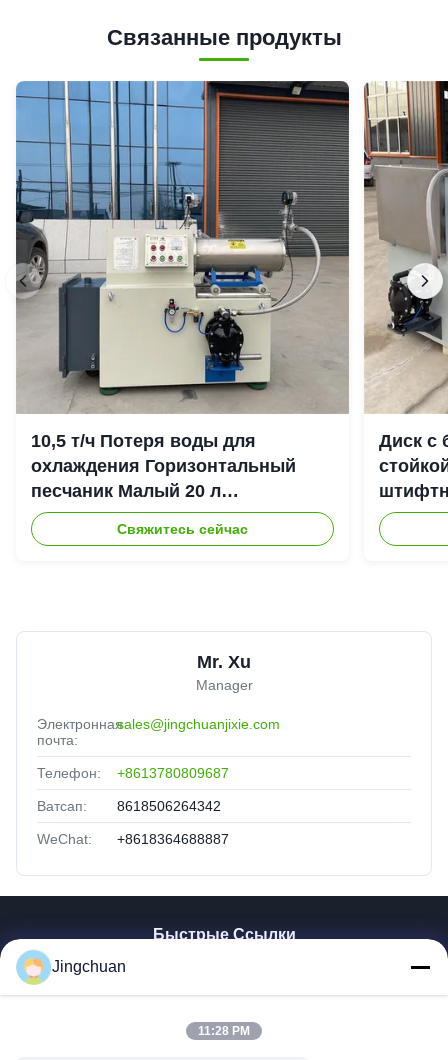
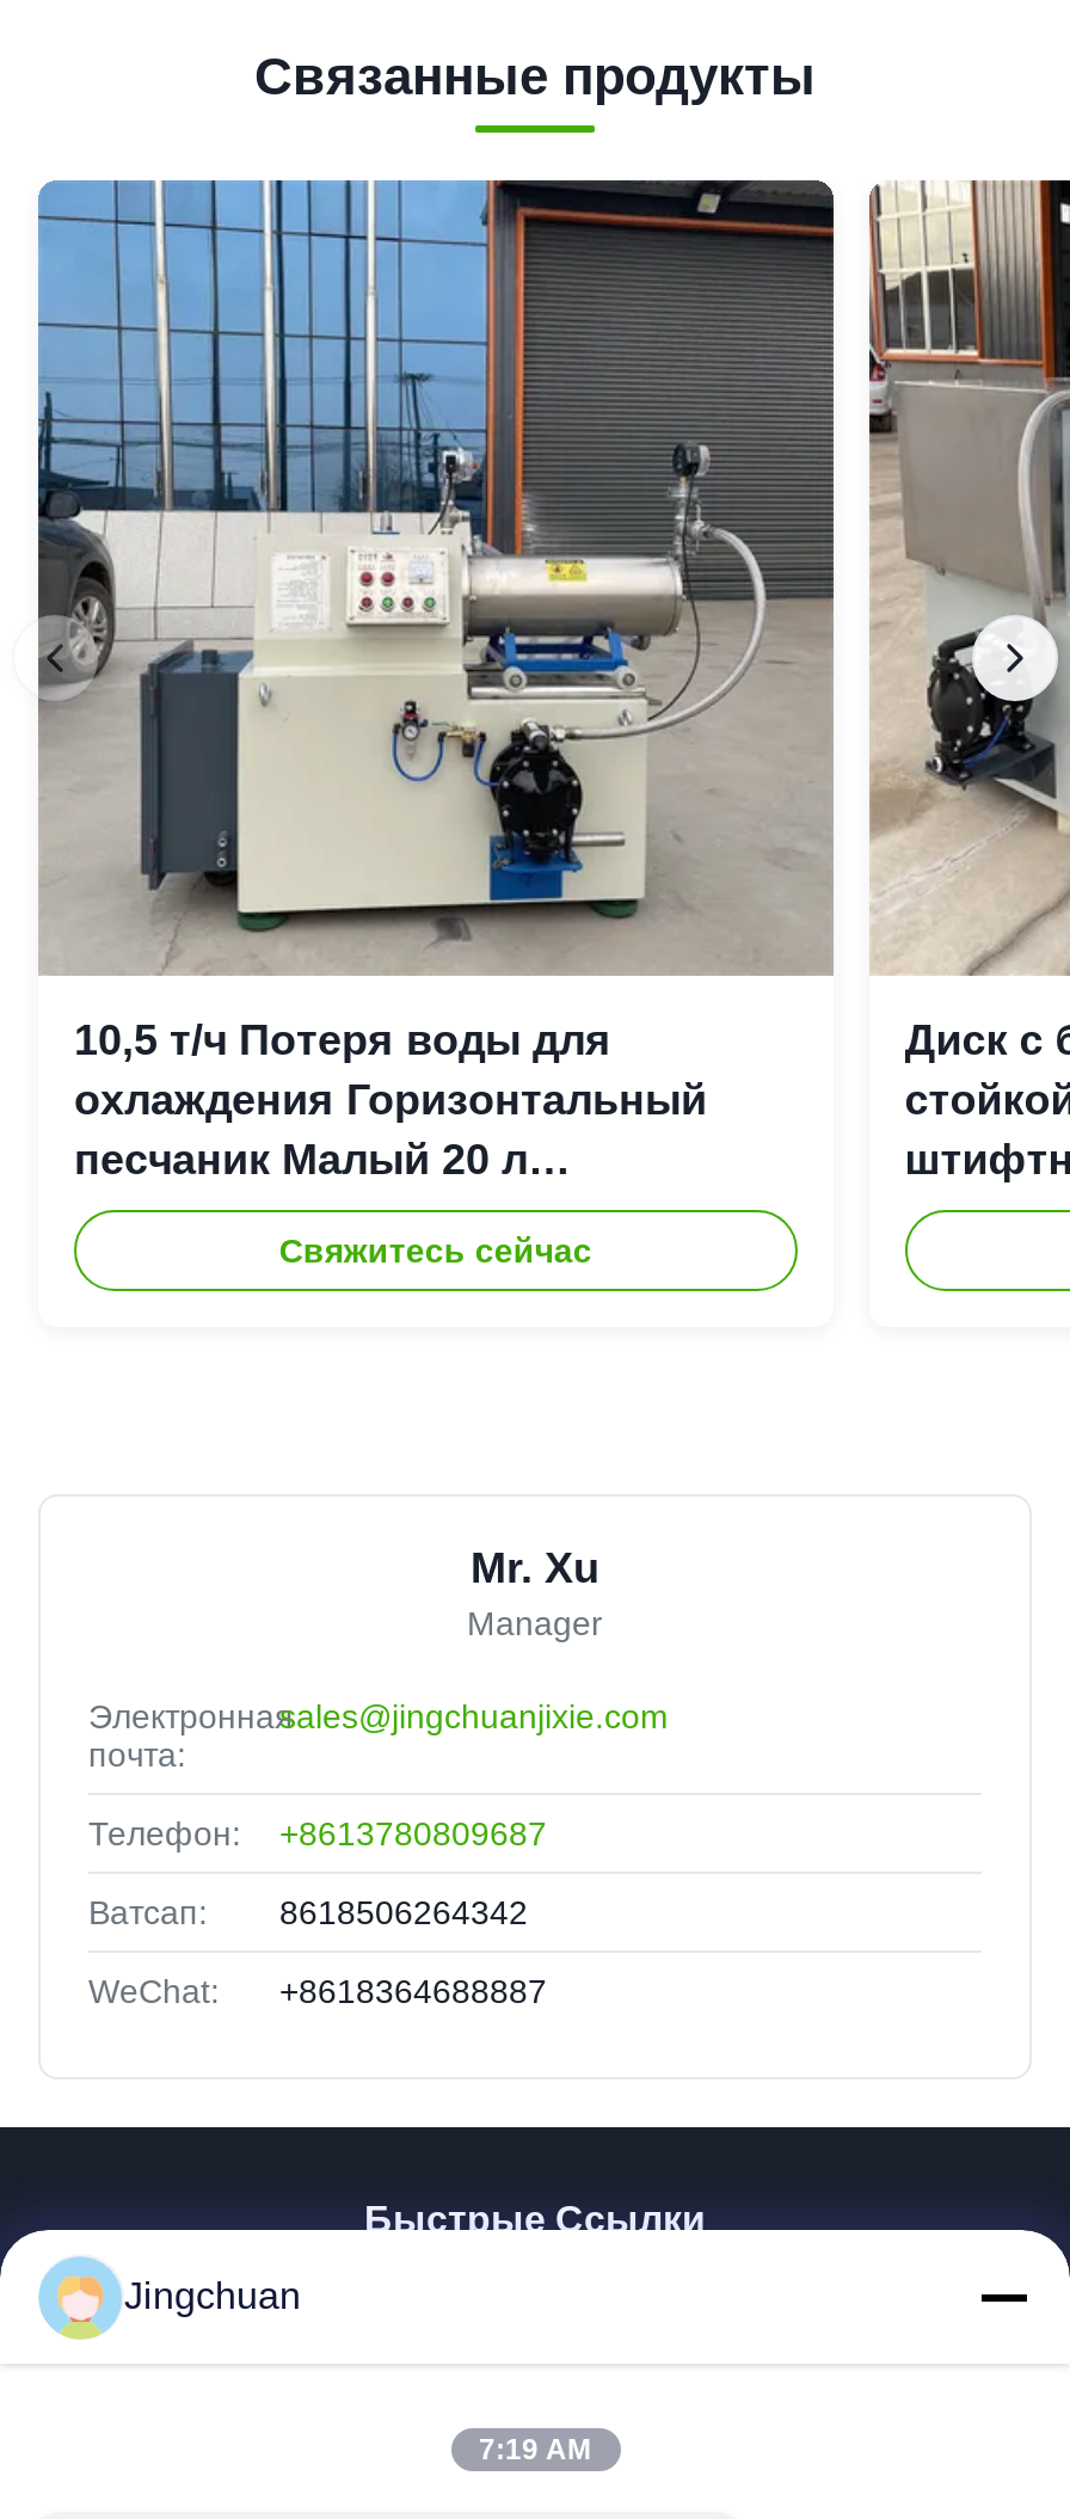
[198,1024,250,1038] 11:28 PM -> [479,2433,591,2466] 7:19 AM

